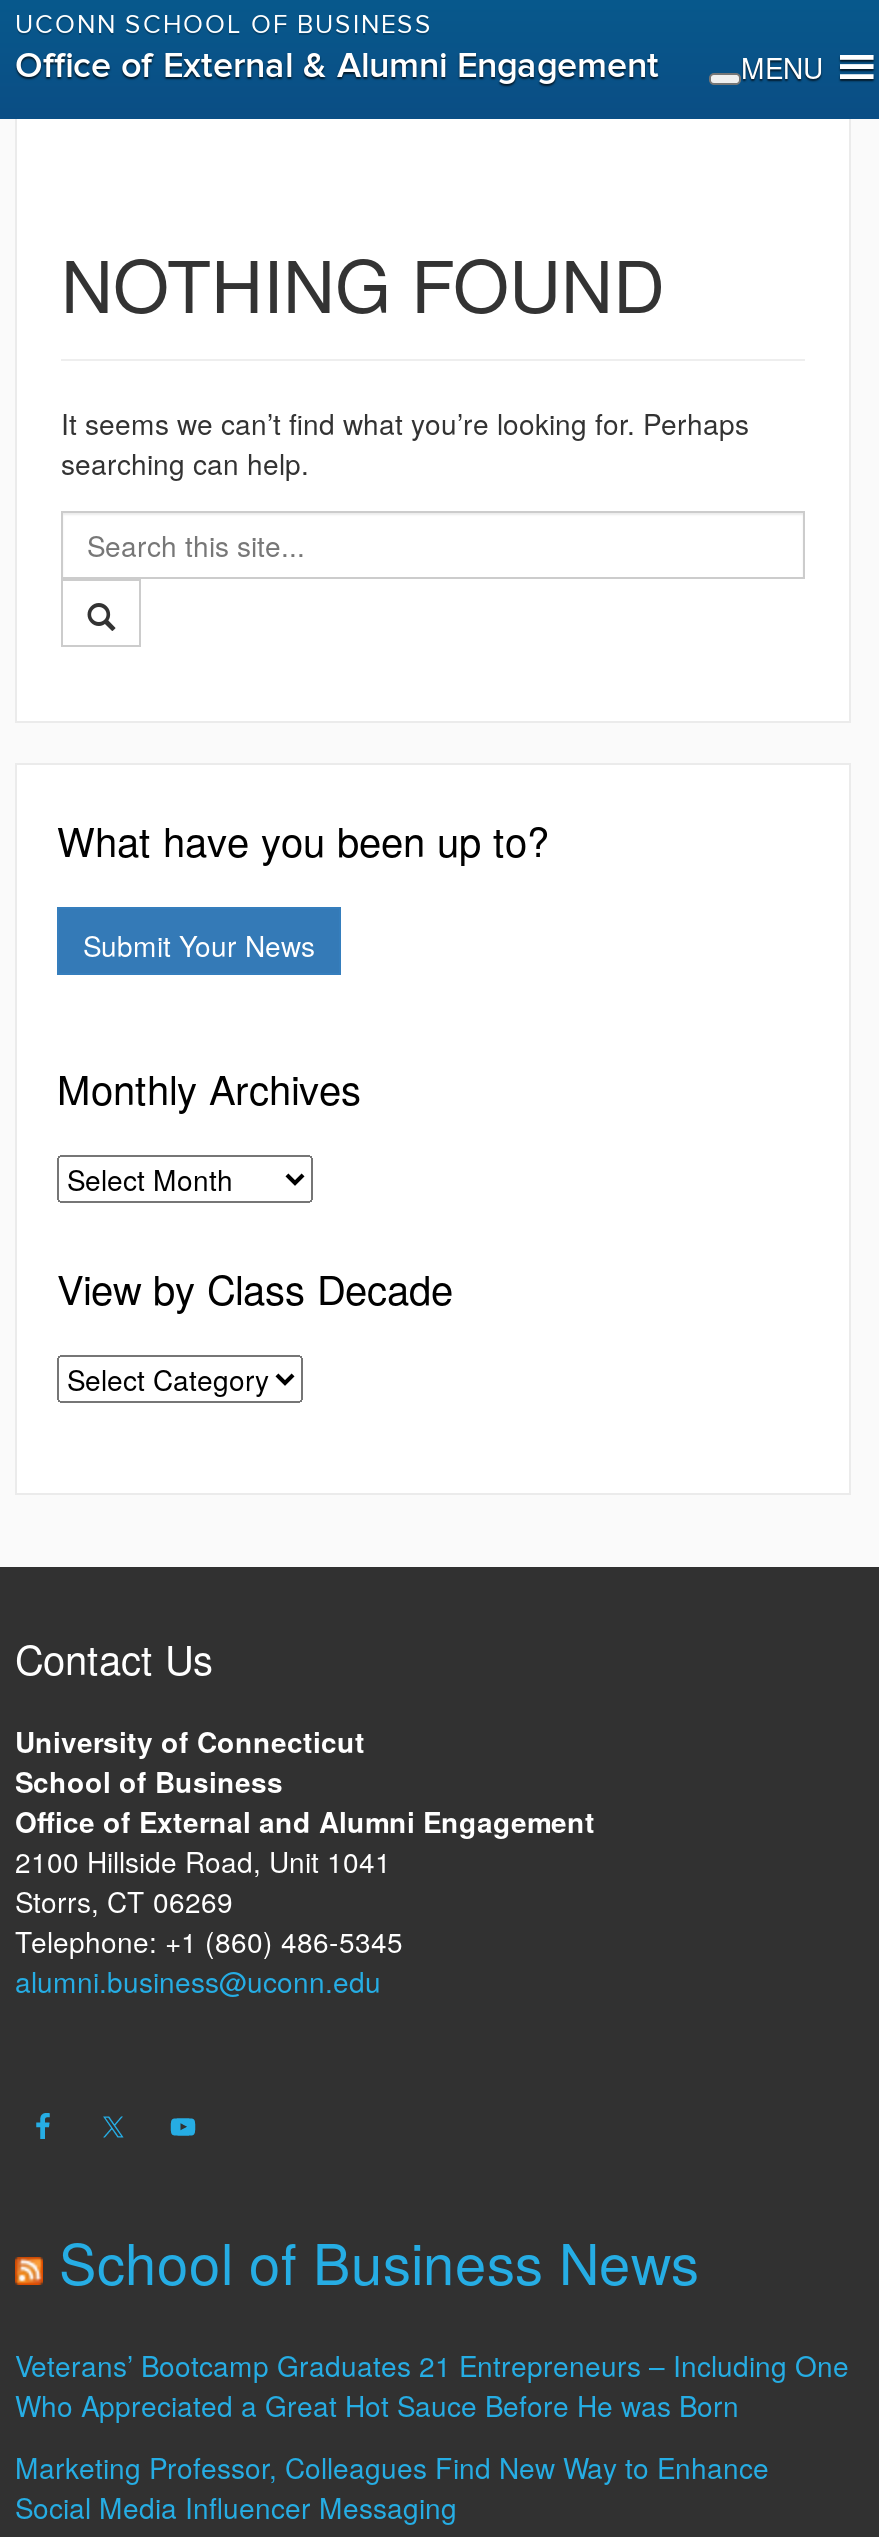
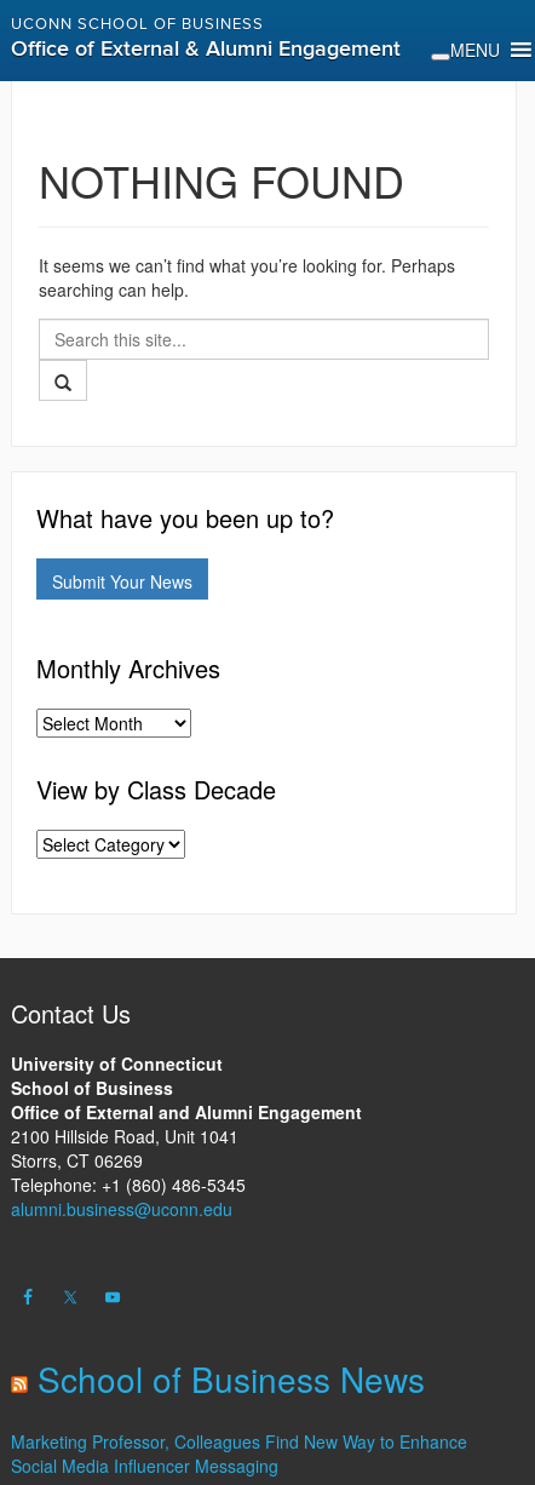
[15,2345,849,2425] Veterans’ Bootcamp Graduates 21 Entrepreneurs – Including One | Who Appreciated a Great Hot Sauce Before He was Born -> none

